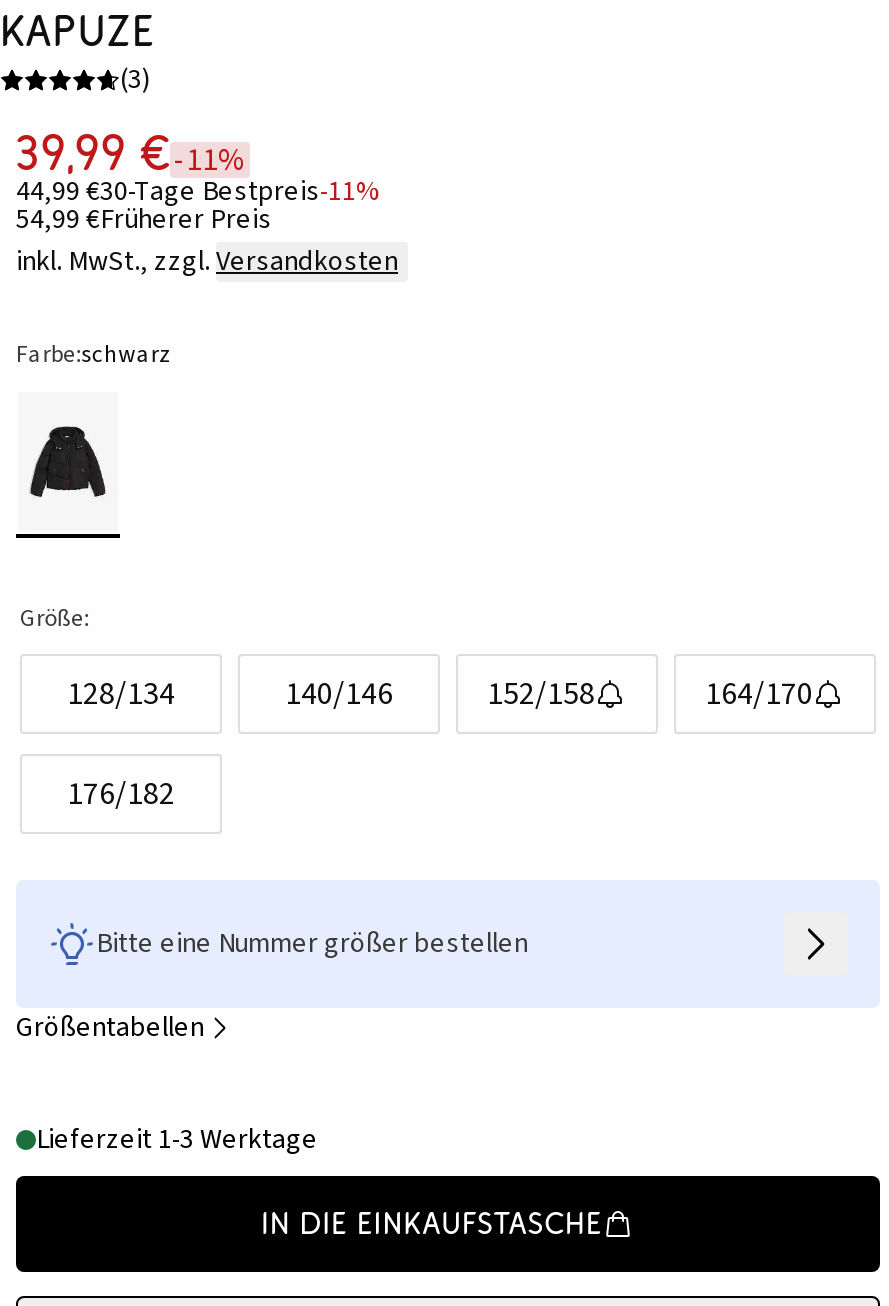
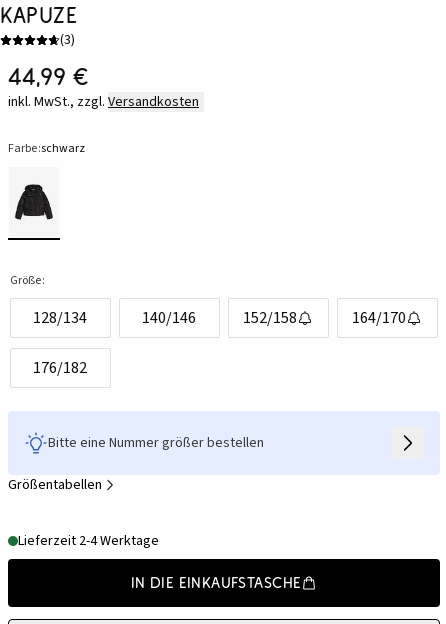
[16,124,382,240] 39,99 € -11% | 44,99 €30-Tage Bestpreis-11% | 54,99 €Früherer Preis -> [8,62,88,91] 44,99 €
[36,1121,318,1161] Lieferzeit 1-3 Werktage -> [18,531,159,551] Lieferzeit 2-4 Werktage

